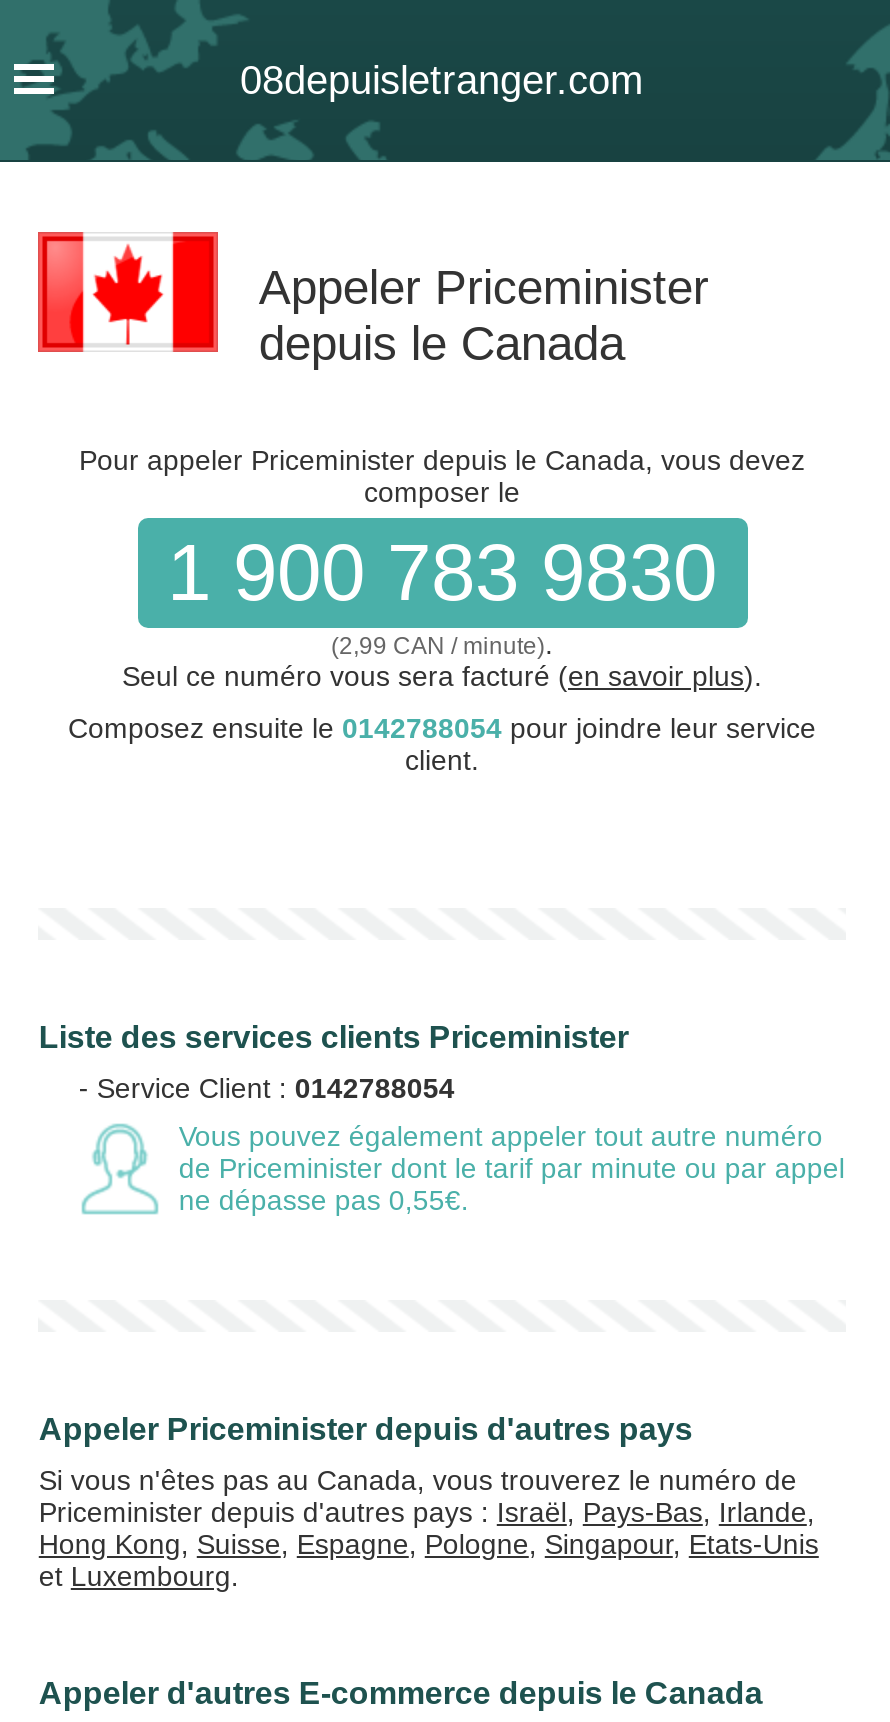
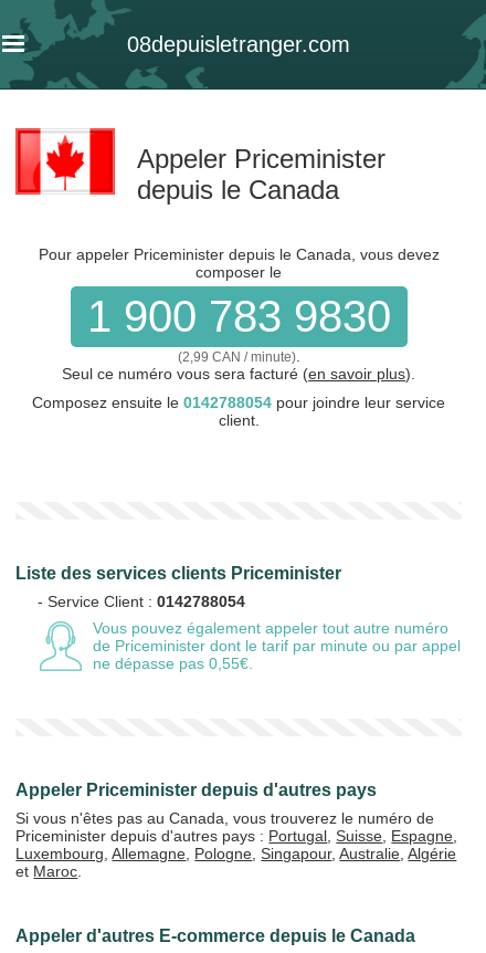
[39,1496,819,1592] Priceminister depuis d'autres pays : Israël, Pays-Bas, Irlande, | Hong Kong, Suisse, Espagne, Pologne, Singapour, Etats-Unis | et Luxembourg. -> [16,827,458,880] Priceminister depuis d'autres pays : Portugal, Suisse, Espagne, | Luxembourg, Allemagne, Pologne, Singapour, Australie, Algérie | et Maroc.

